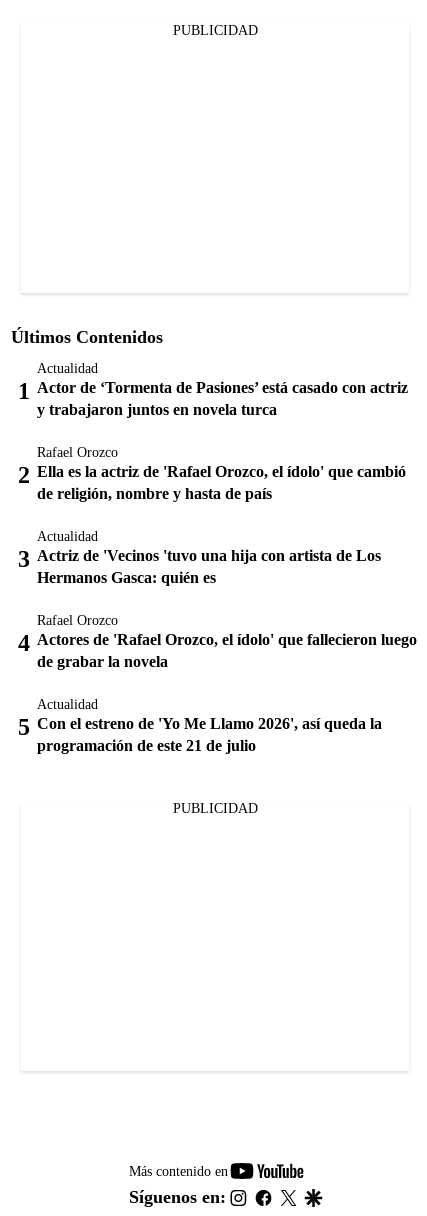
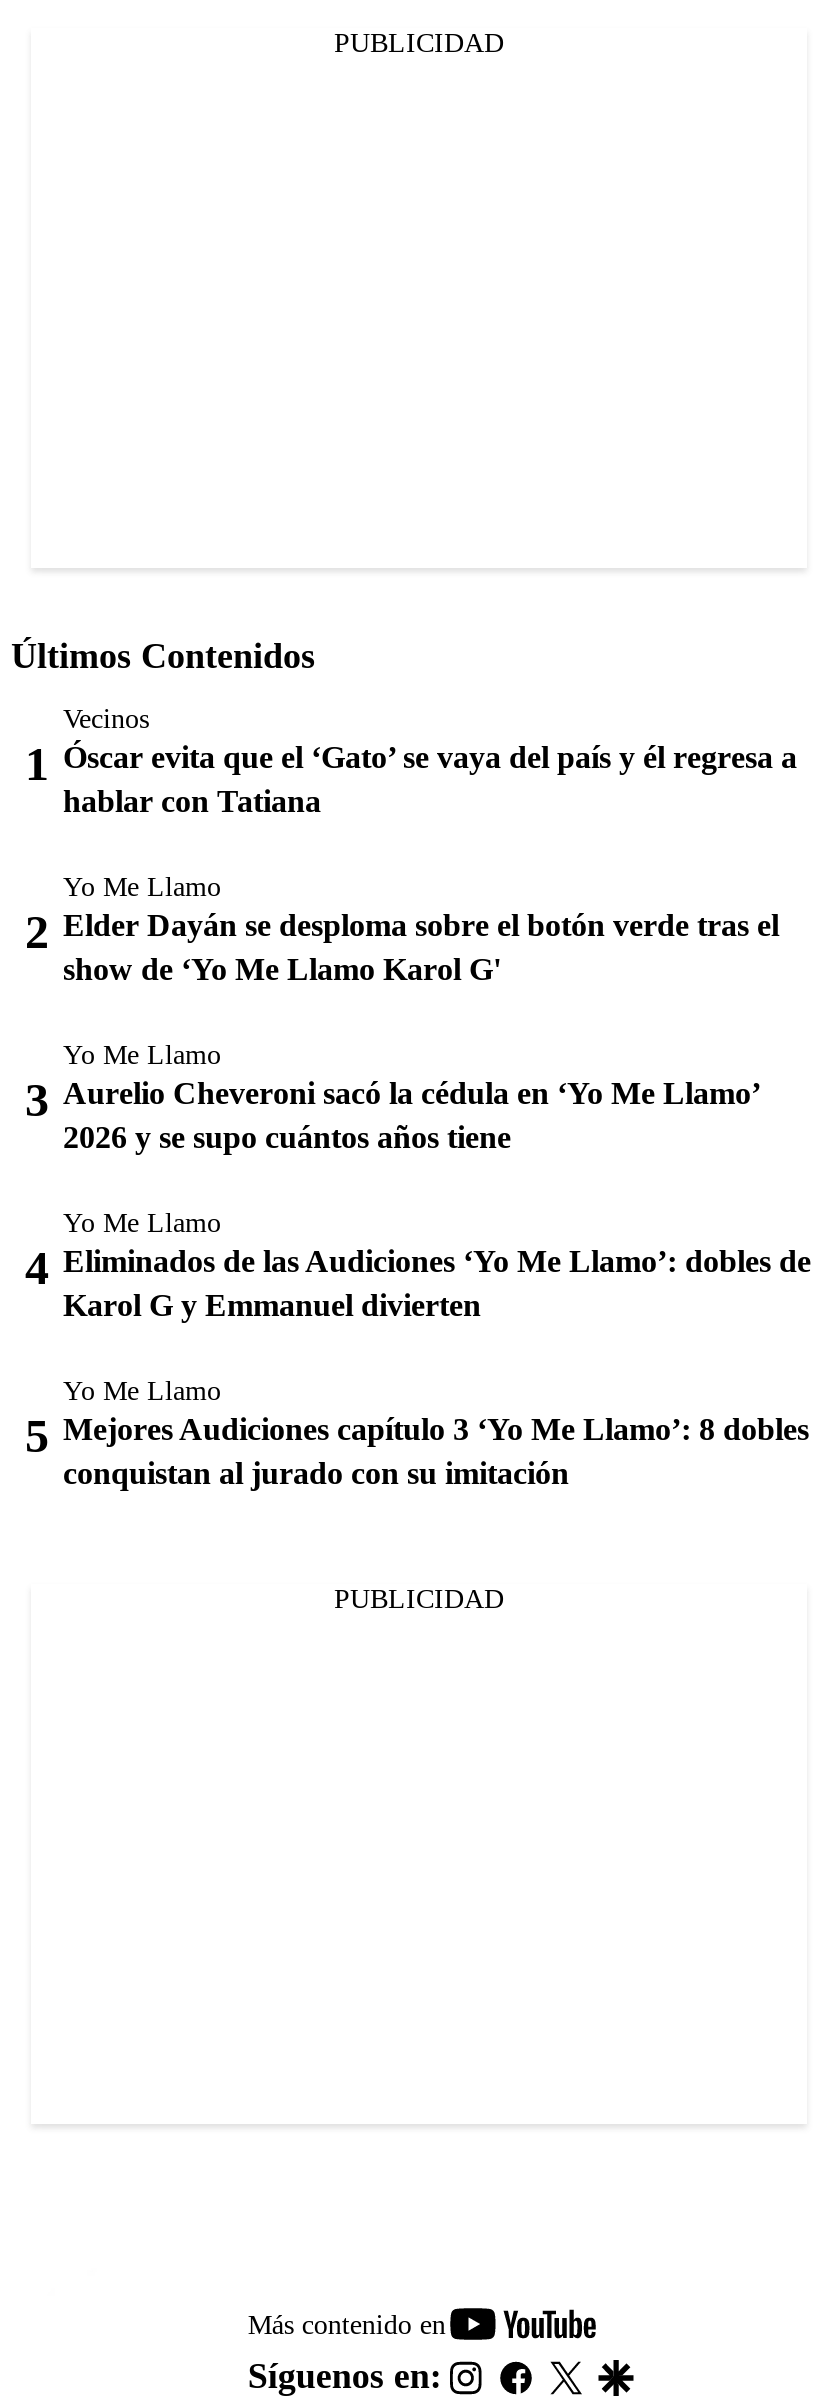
[37,360,408,417] Actualidad | Actor de ‘Tormenta de Pasiones’ está casado con actriz | y trabajaron juntos en novela turca -> [63,703,797,817] Vecinos | Óscar evita que el ‘Gato’ se vaya del país y él regresa a | hablar con Tatiana
[37,444,406,501] Rafael Orozco | Ella es la actriz de 'Rafael Orozco, el ídolo' que cambió | de religión, nombre y hasta de país -> [63,871,779,985] Yo Me Llamo | Elder Dayán se desploma sobre el botón verde tras el | show de ‘Yo Me Llamo Karol G'
[37,528,381,585] Actualidad | Actriz de 'Vecinos 'tuvo una hija con artista de Los | Hermanos Gasca: quién es -> [63,1039,759,1153] Yo Me Llamo | Aurelio Cheveroni sacó la cédula en ‘Yo Me Llamo’ | 2026 y se supo cuántos años tiene
[37,612,417,669] Rafael Orozco | Actores de 'Rafael Orozco, el ídolo' que fallecieron luego | de grabar la novela -> [63,1207,811,1321] Yo Me Llamo | Eliminados de las Audiciones ‘Yo Me Llamo’: dobles de | Karol G y Emmanuel divierten
[37,696,382,753] Actualidad | Con el estreno de 'Yo Me Llamo 2026', así queda la | programación de este 21 de julio -> [63,1375,809,1489] Yo Me Llamo | Mejores Audiciones capítulo 3 ‘Yo Me Llamo’: 8 dobles | conquistan al jurado con su imitación

